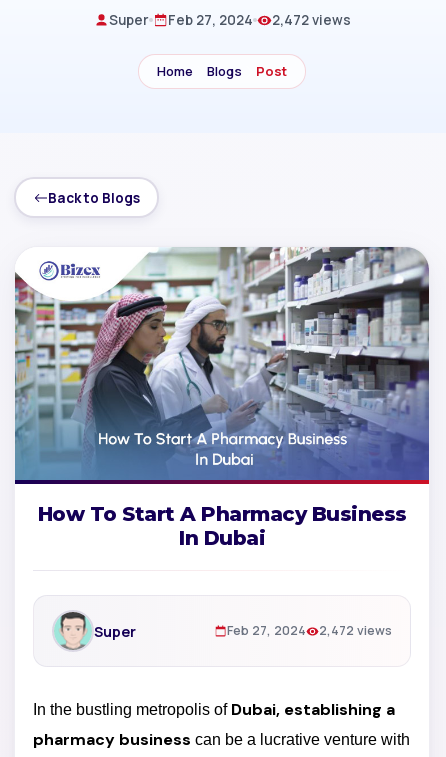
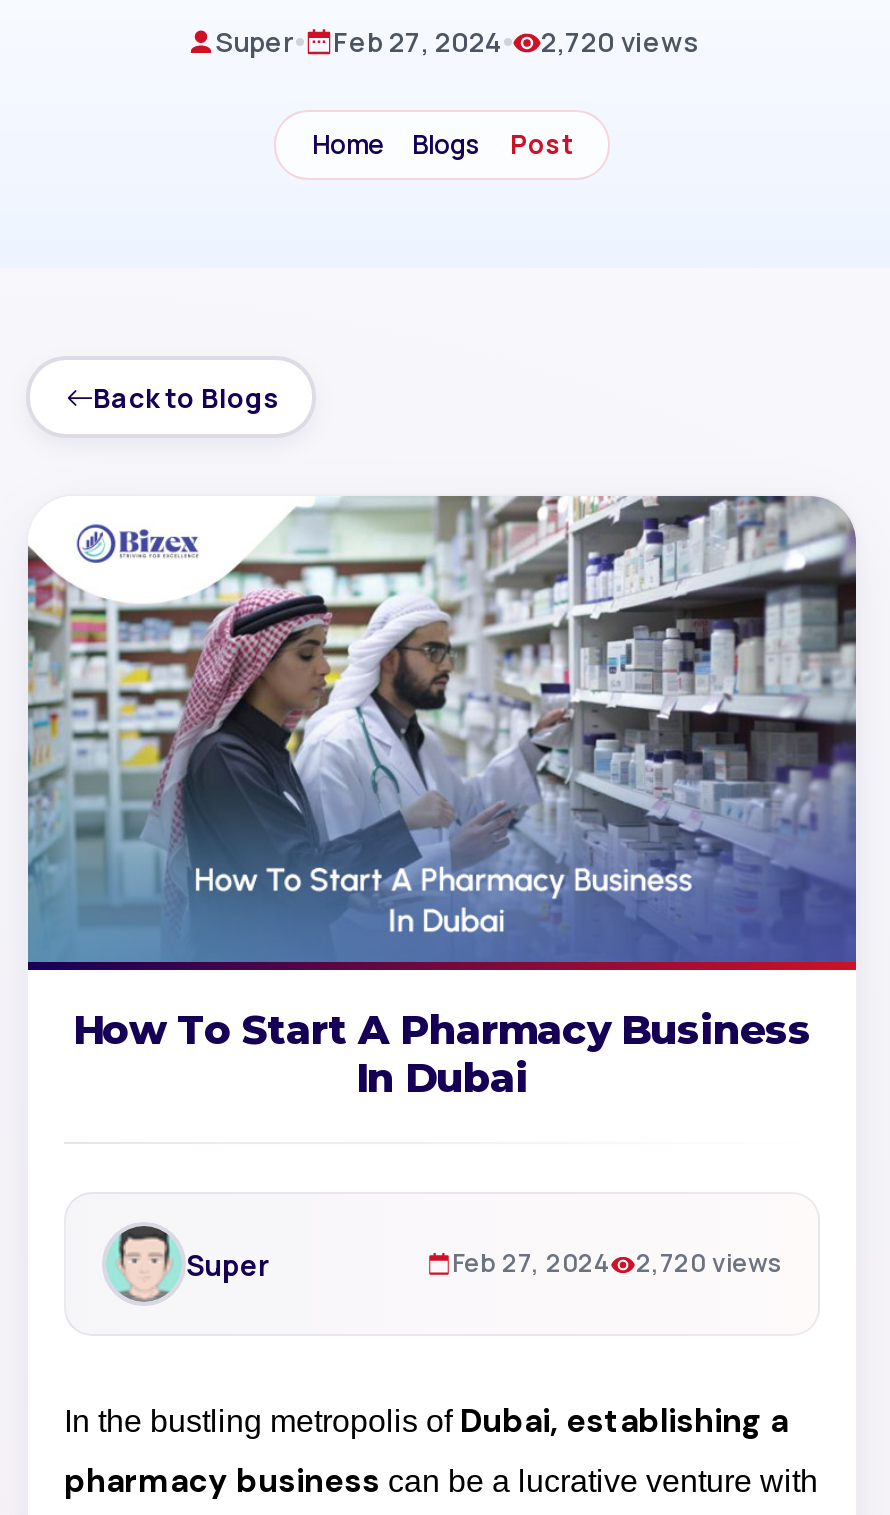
[108,11,350,29] Super Feb 27, 2024 2,472 views -> [215,24,699,60] Super Feb 27, 2024 2,720 views
[227,622,392,639] Feb 27, 2024 2,472 views -> [452,1246,782,1280] Feb 27, 2024 2,720 views

